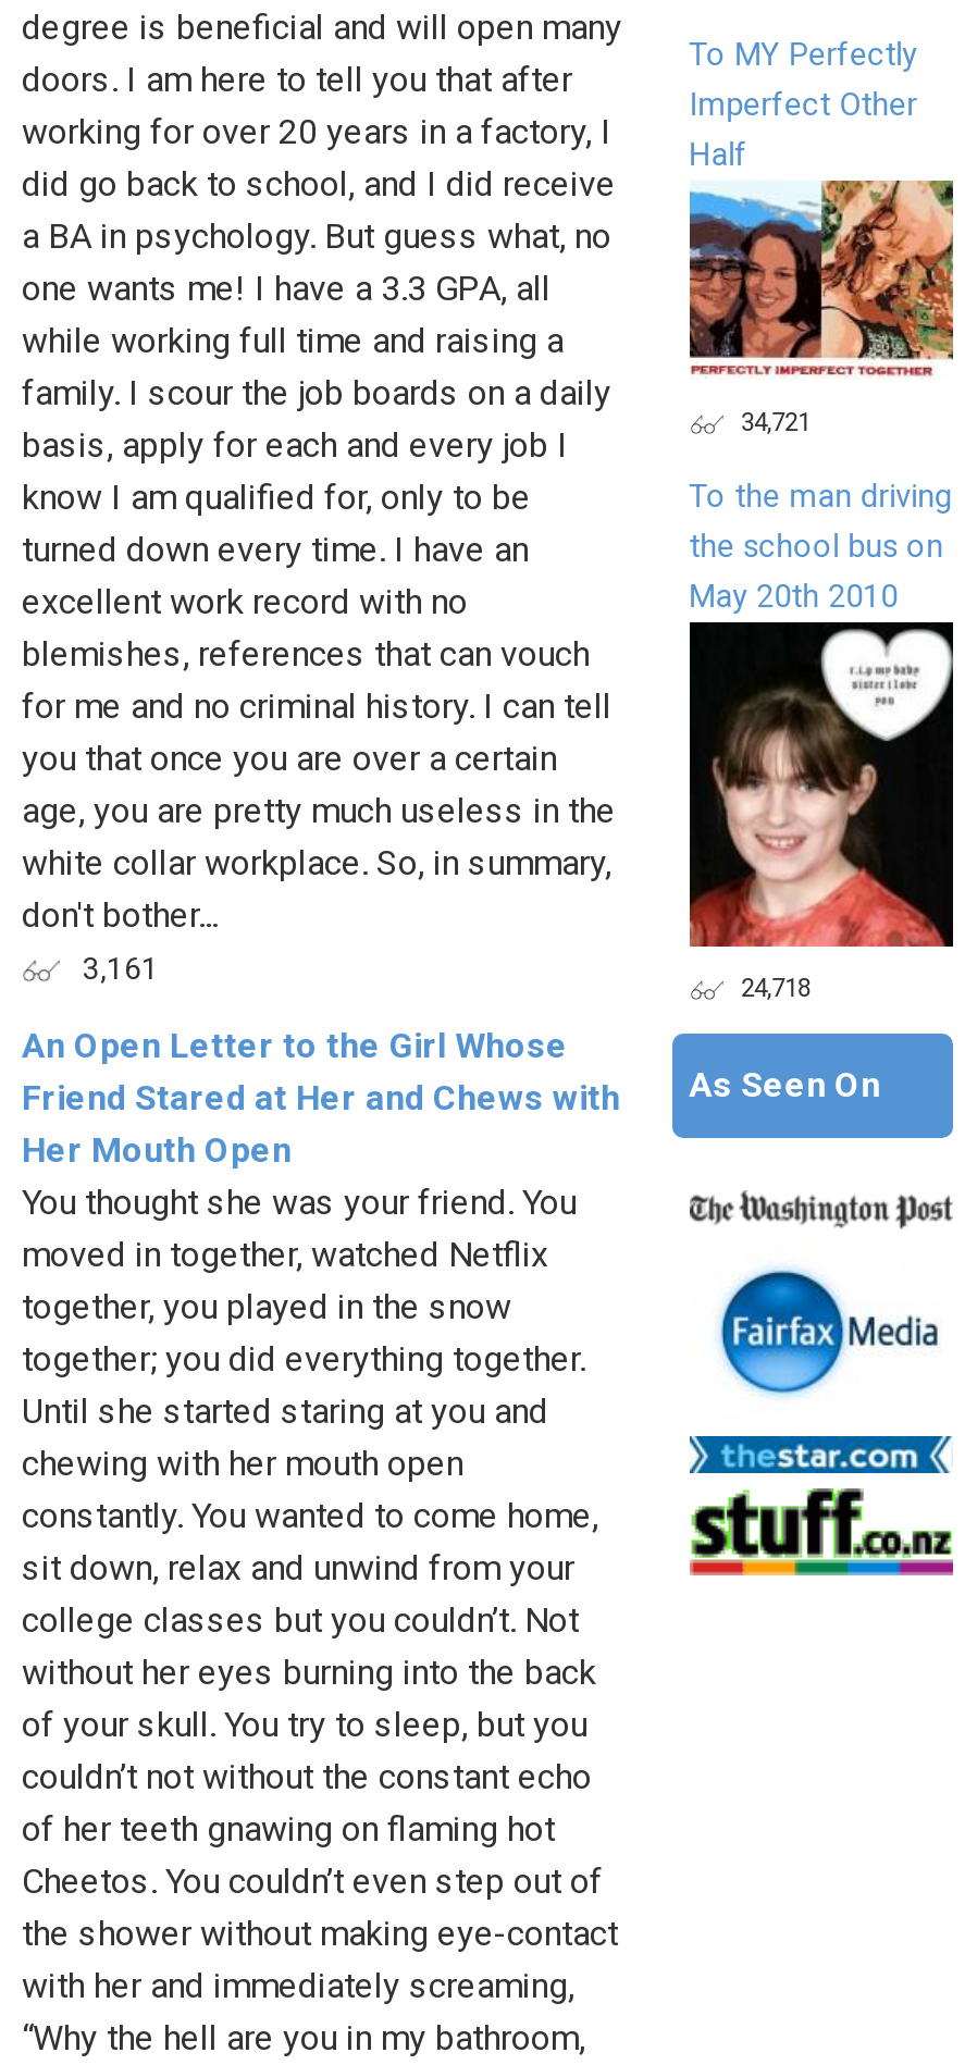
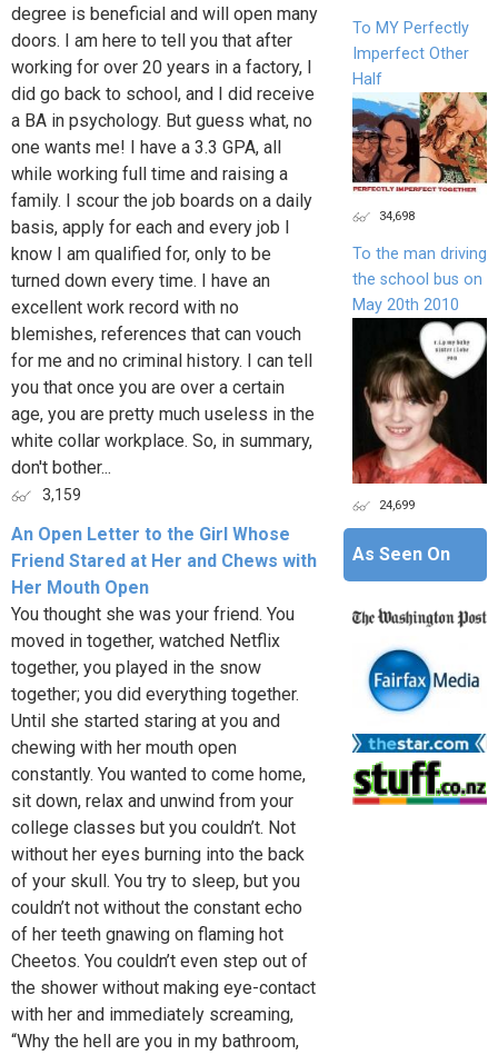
[741,406,811,436] 34,721 -> [379,207,414,223] 34,698
[83,951,159,986] 3,161 -> [42,486,81,504] 3,159
[741,972,811,1003] 24,718 -> [379,497,414,512] 24,699

